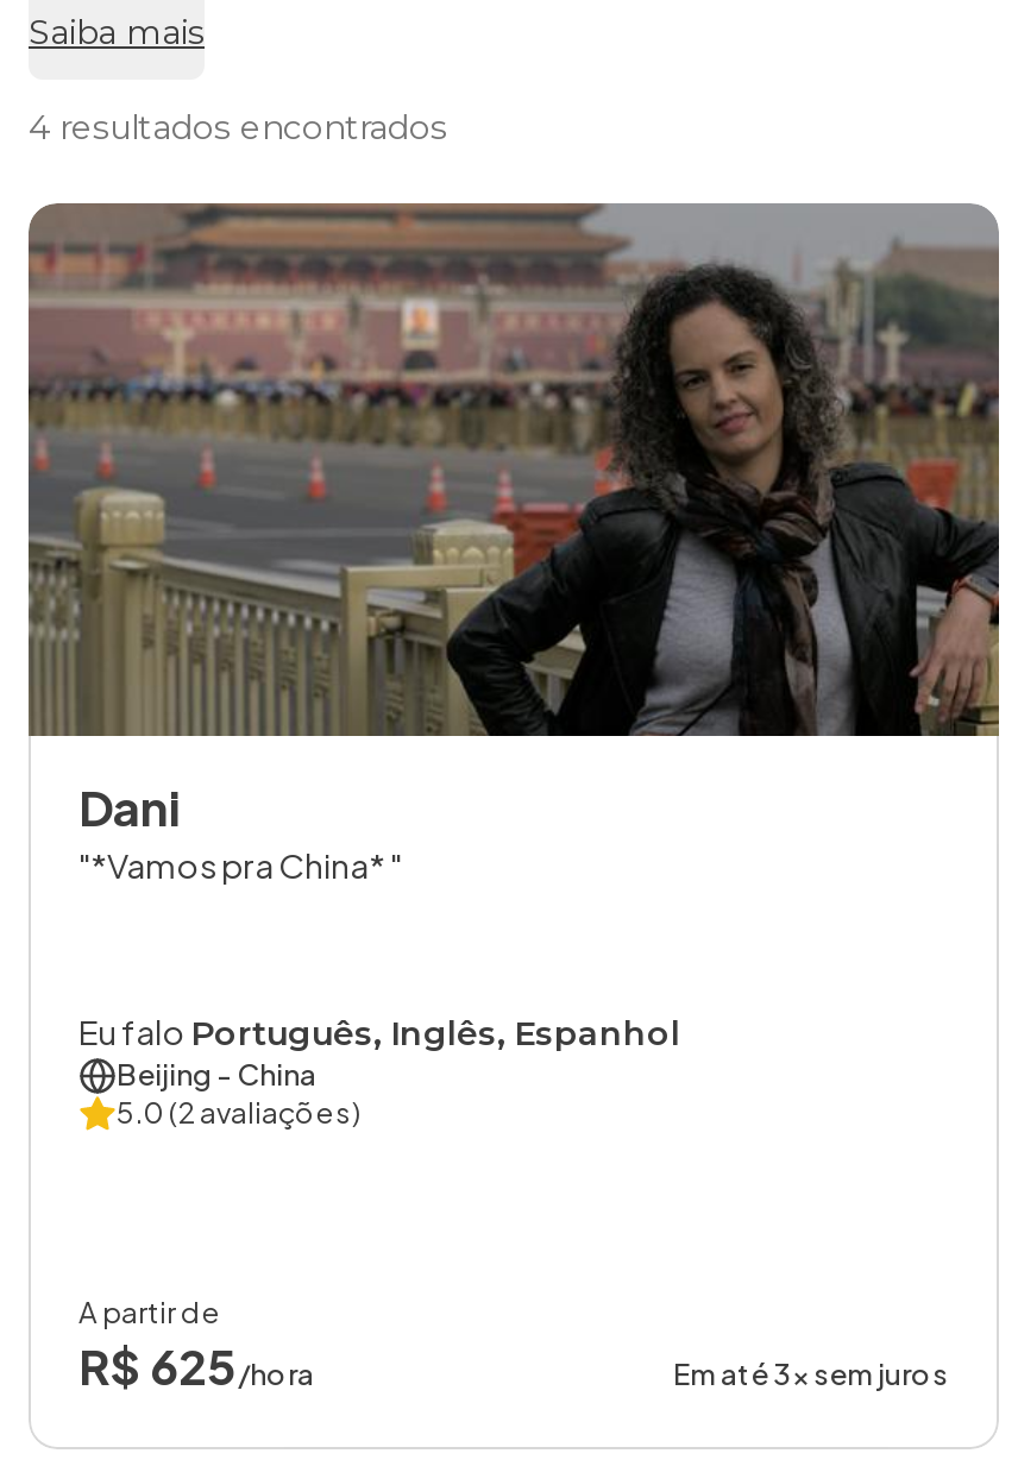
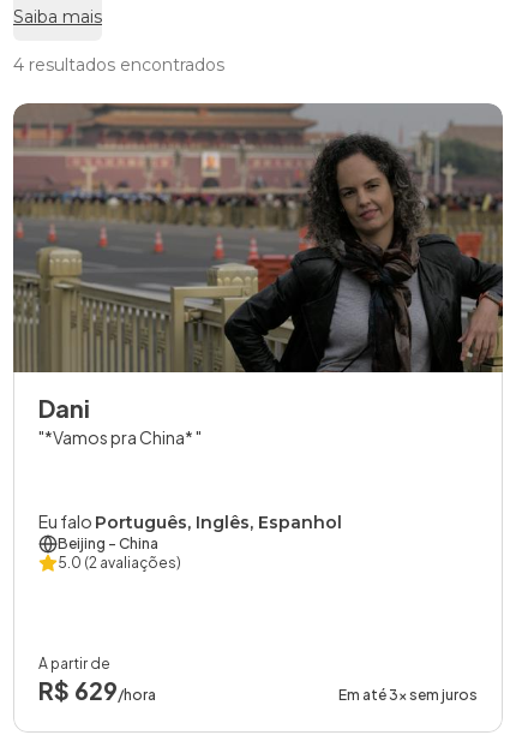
[78,1335,314,1395] R$ 625/hora -> [38,675,156,705] R$ 629/hora

